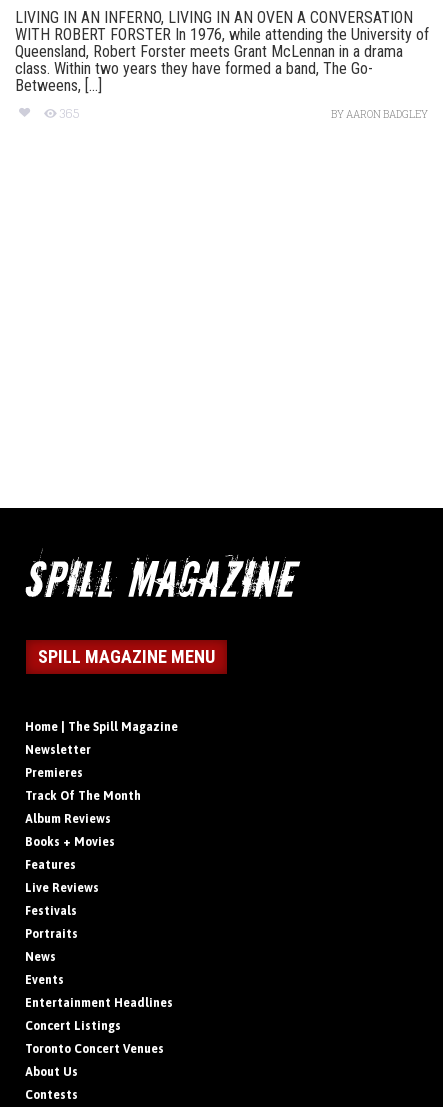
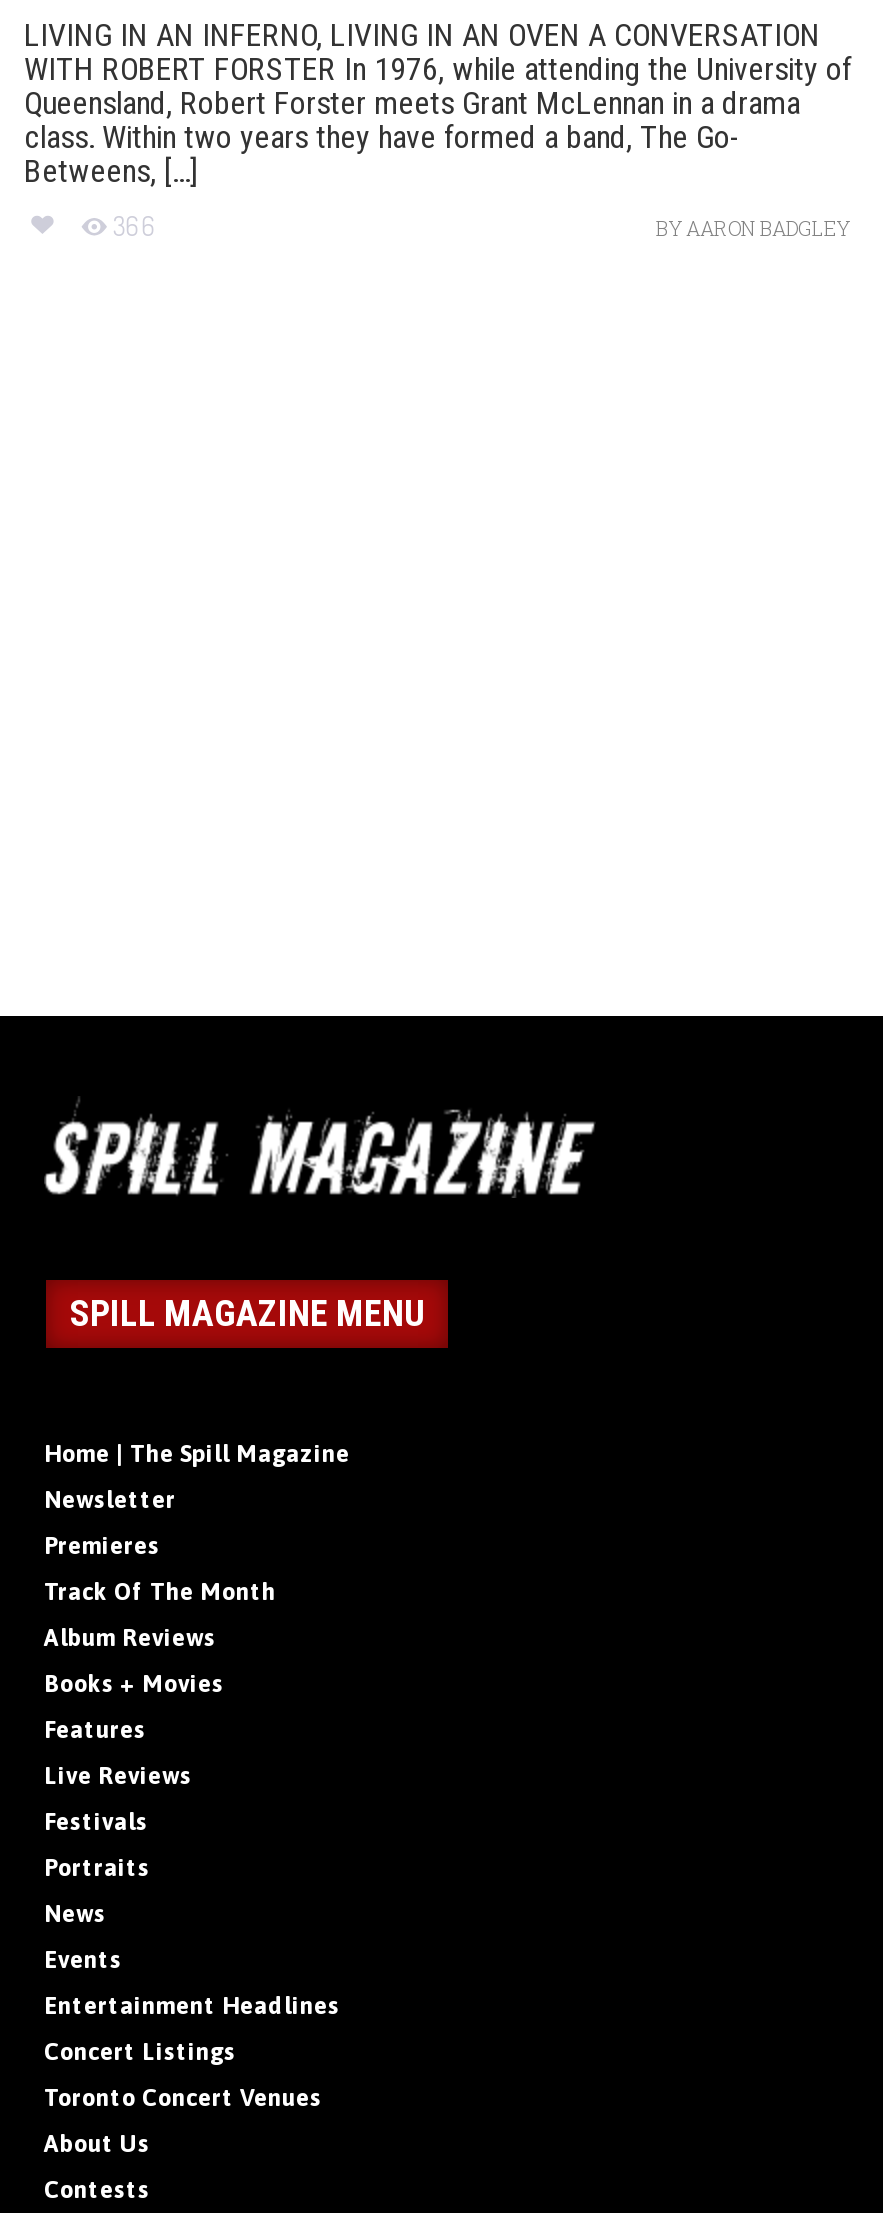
[59,105,79,121] 365 -> [113,210,157,242] 366

